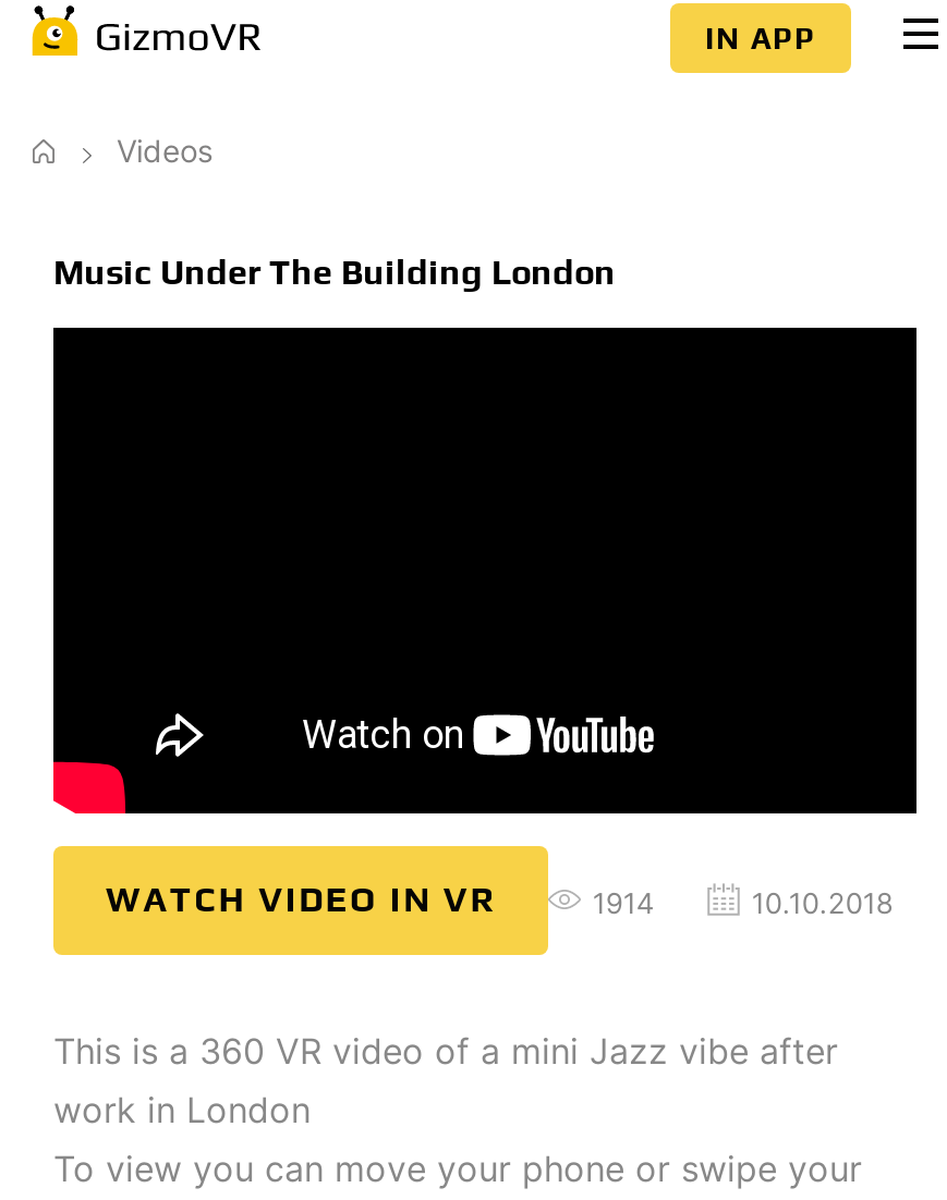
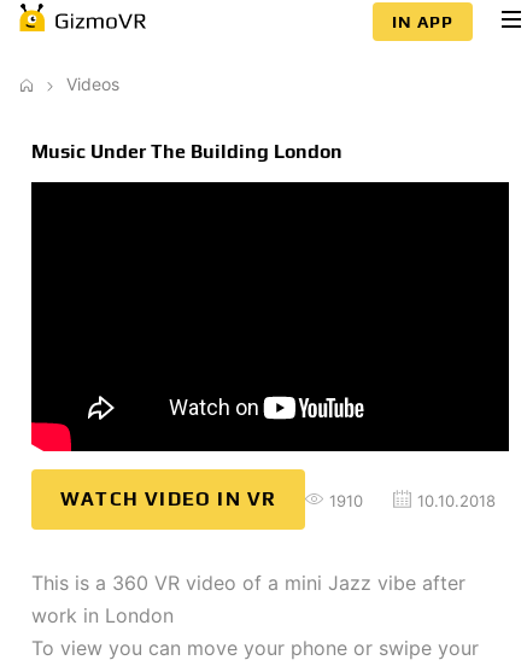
[593,885,654,920] 1914 -> [330,491,363,510] 1910

